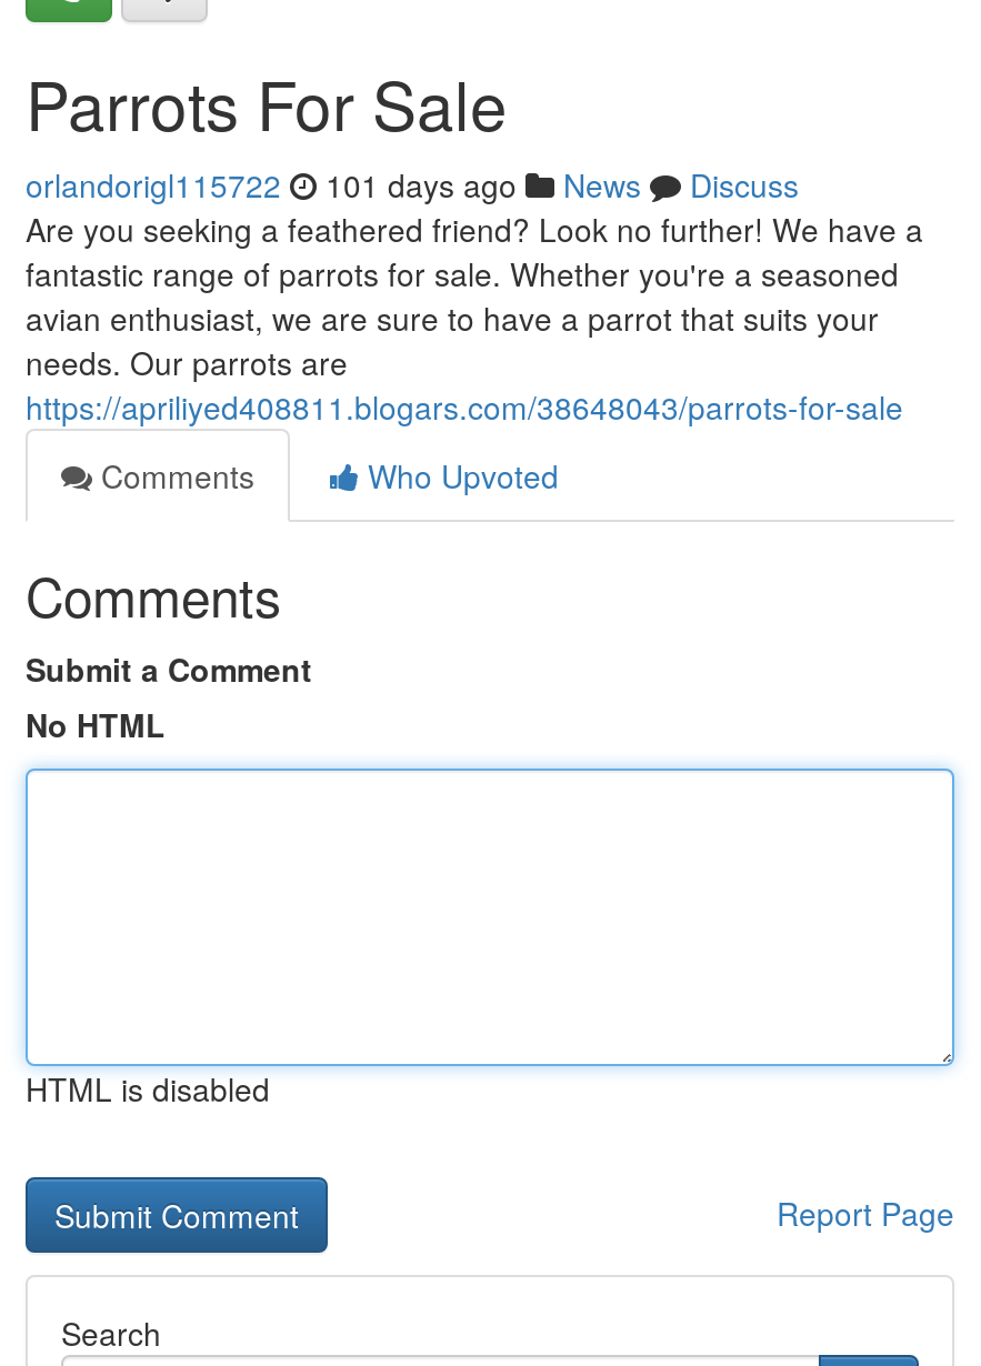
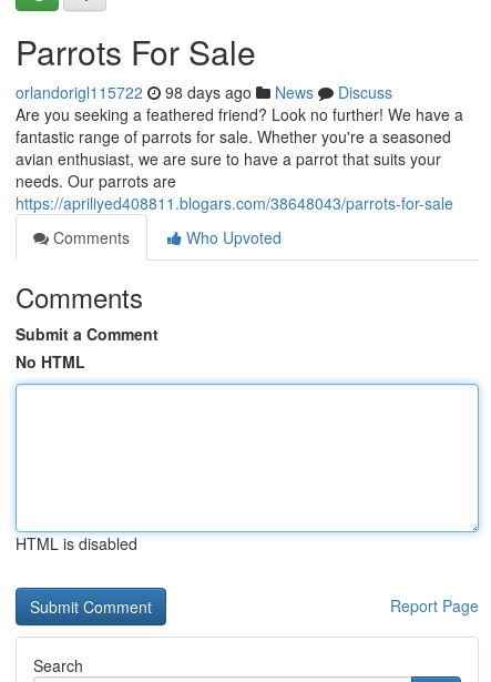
[26,162,799,207] orlandorigl115722 101 days ago News Discuss -> [16,81,392,103] orlandorigl115722 98 days ago News Discuss

